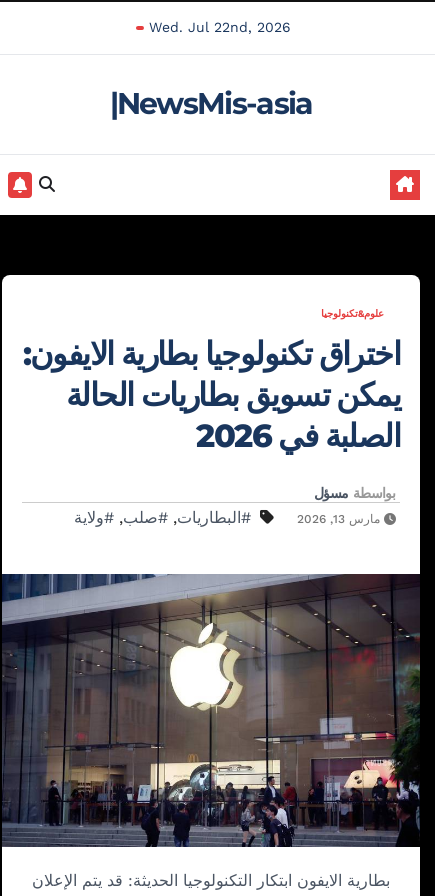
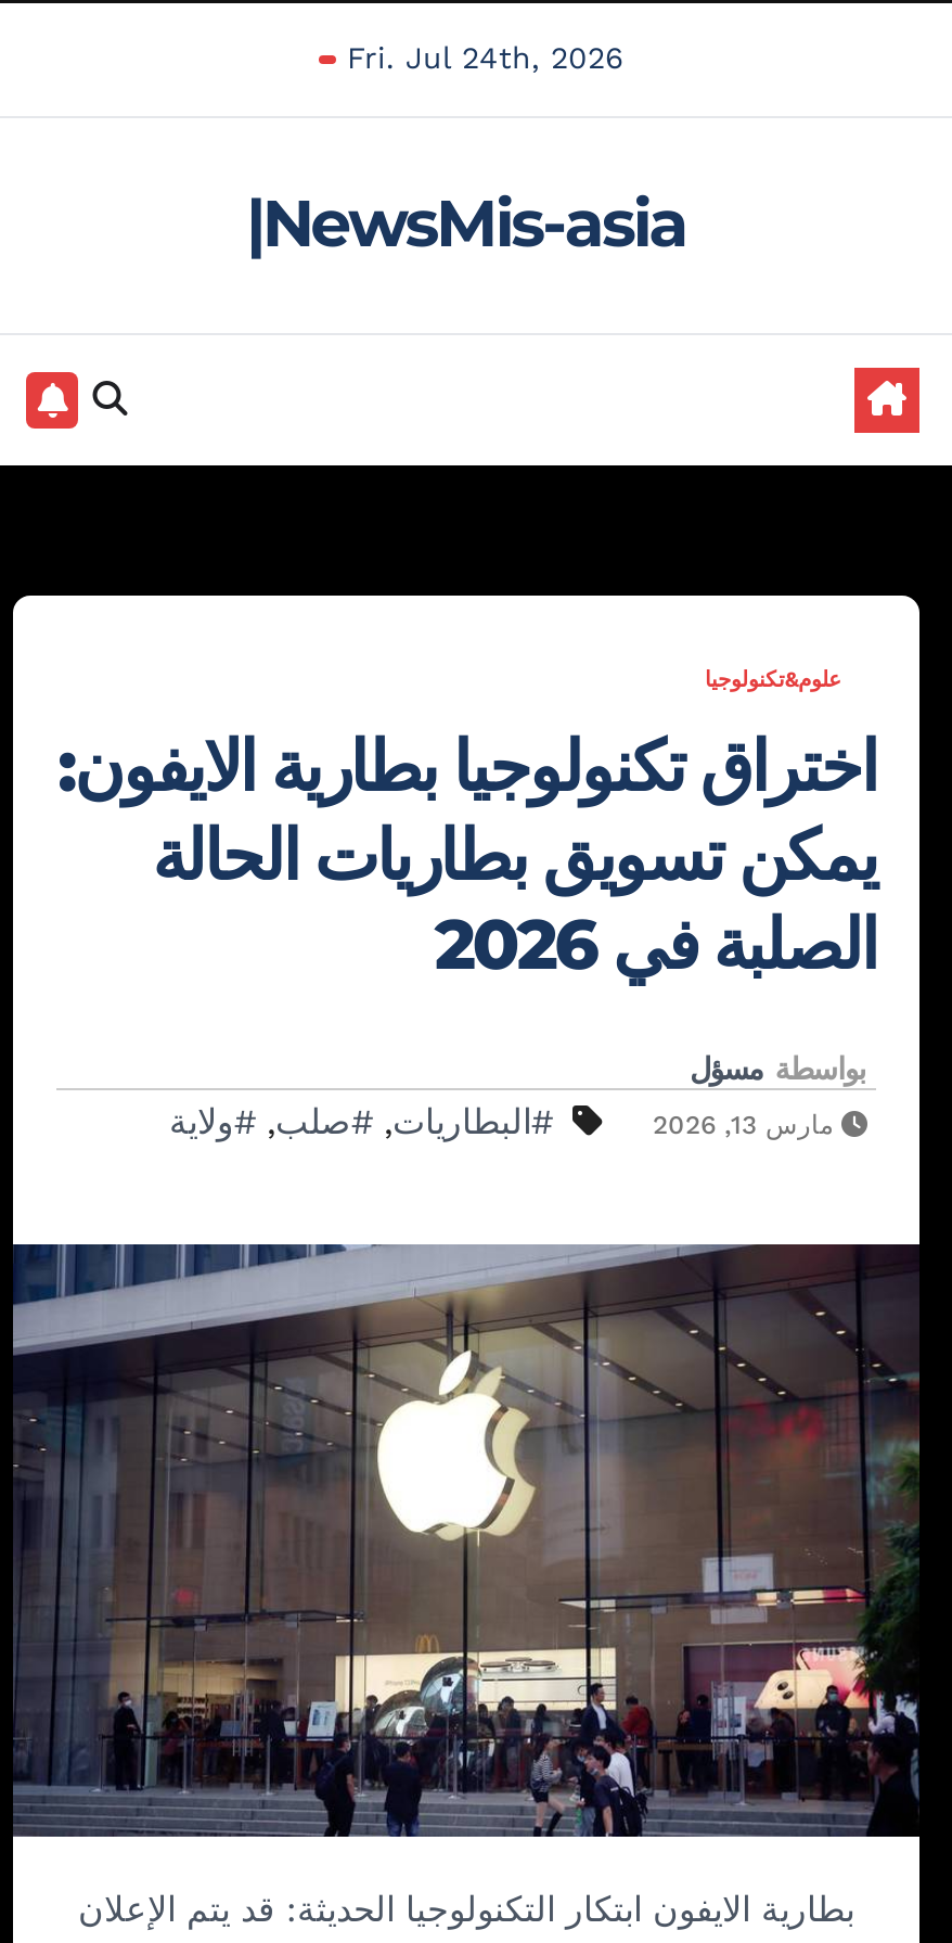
[149,19,291,35] Wed. Jul 22nd, 2026 -> [347,40,625,75] Fri. Jul 24th, 2026

